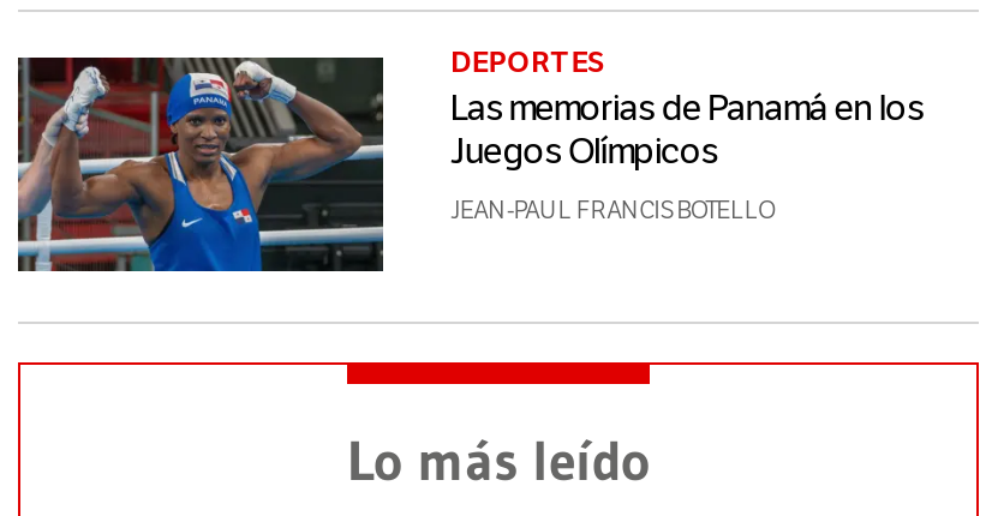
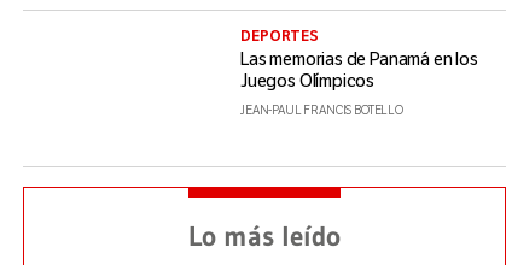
[16,55,386,274] [image] -> none

